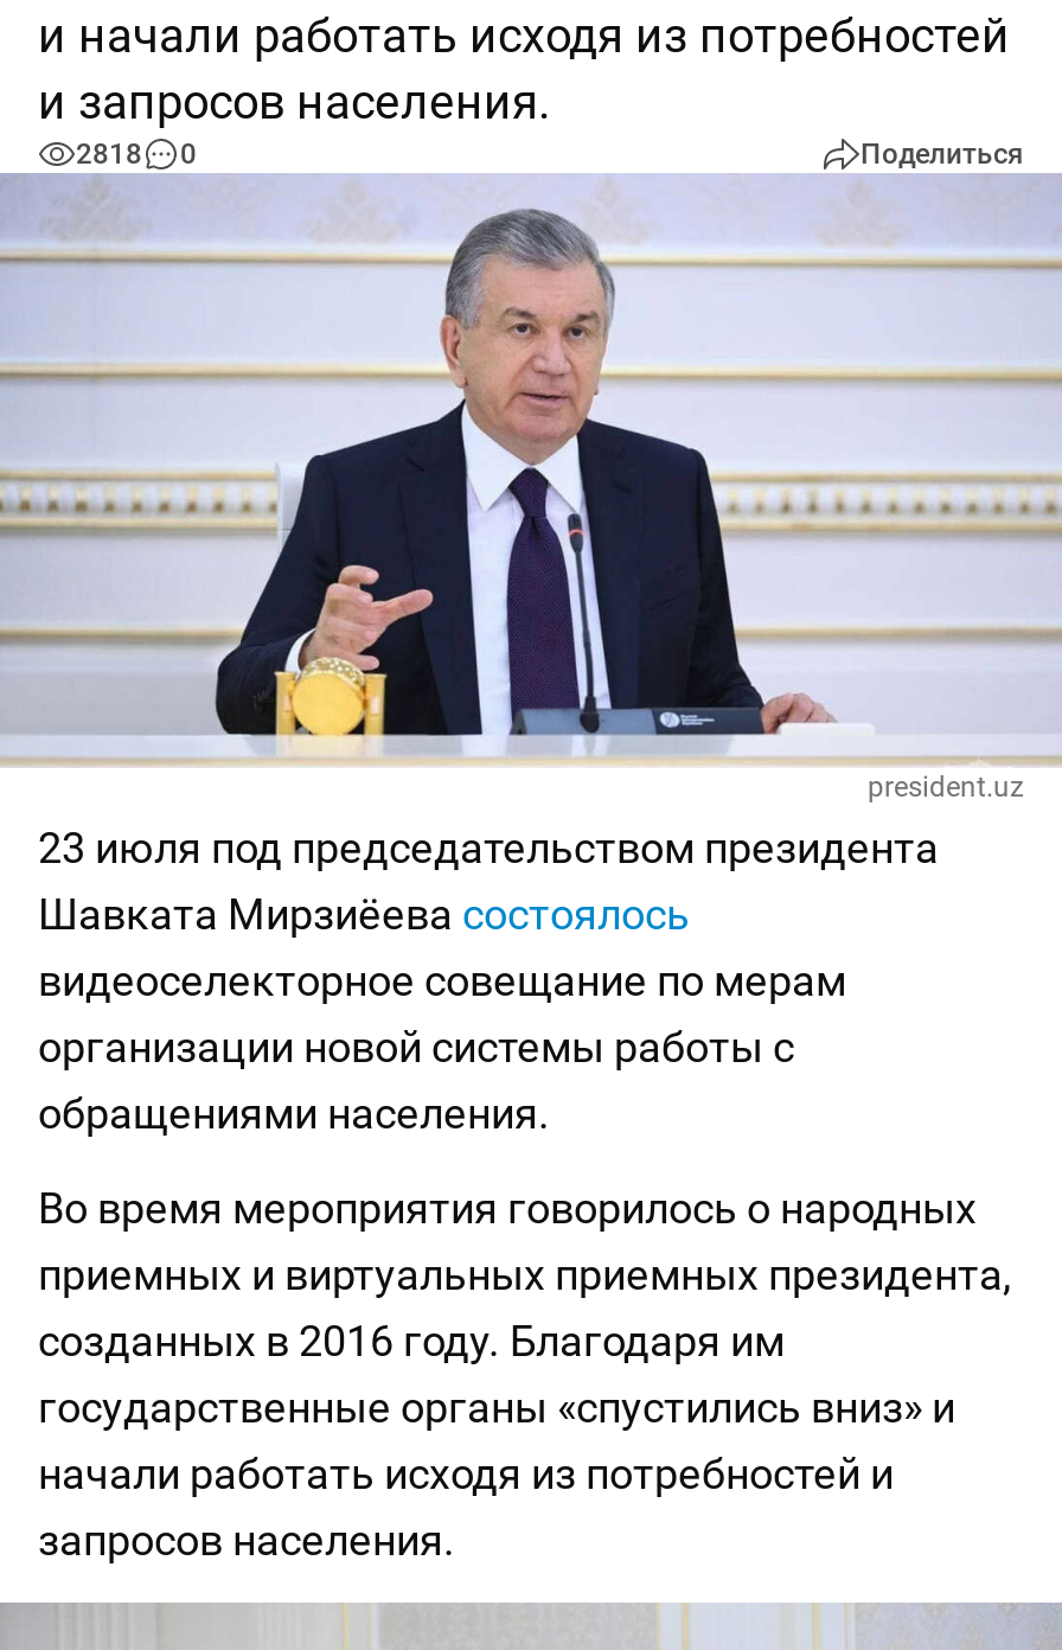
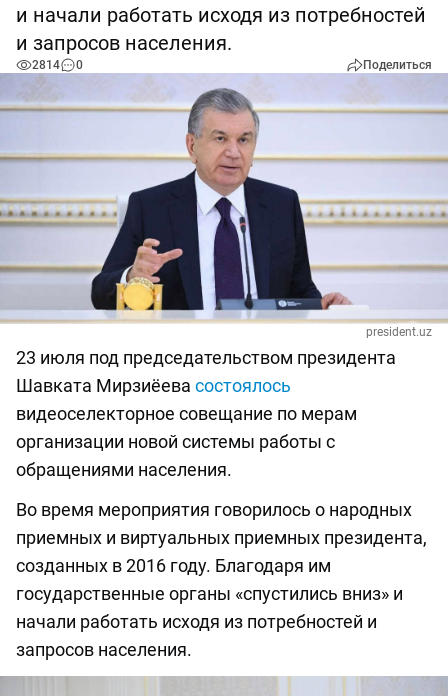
[76,137,197,171] 2818 0 -> [32,58,83,72] 2814 0

